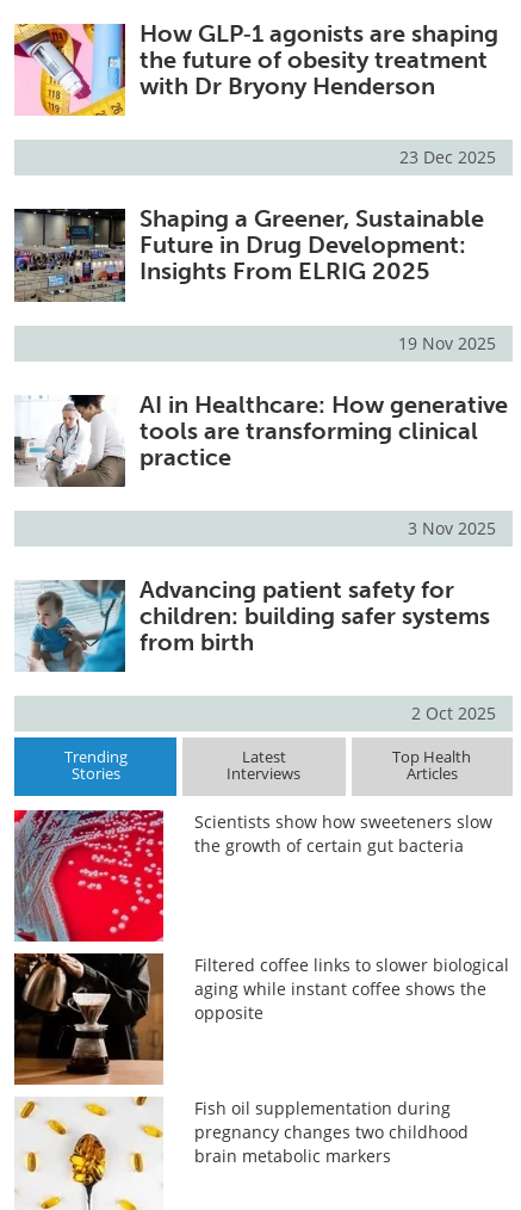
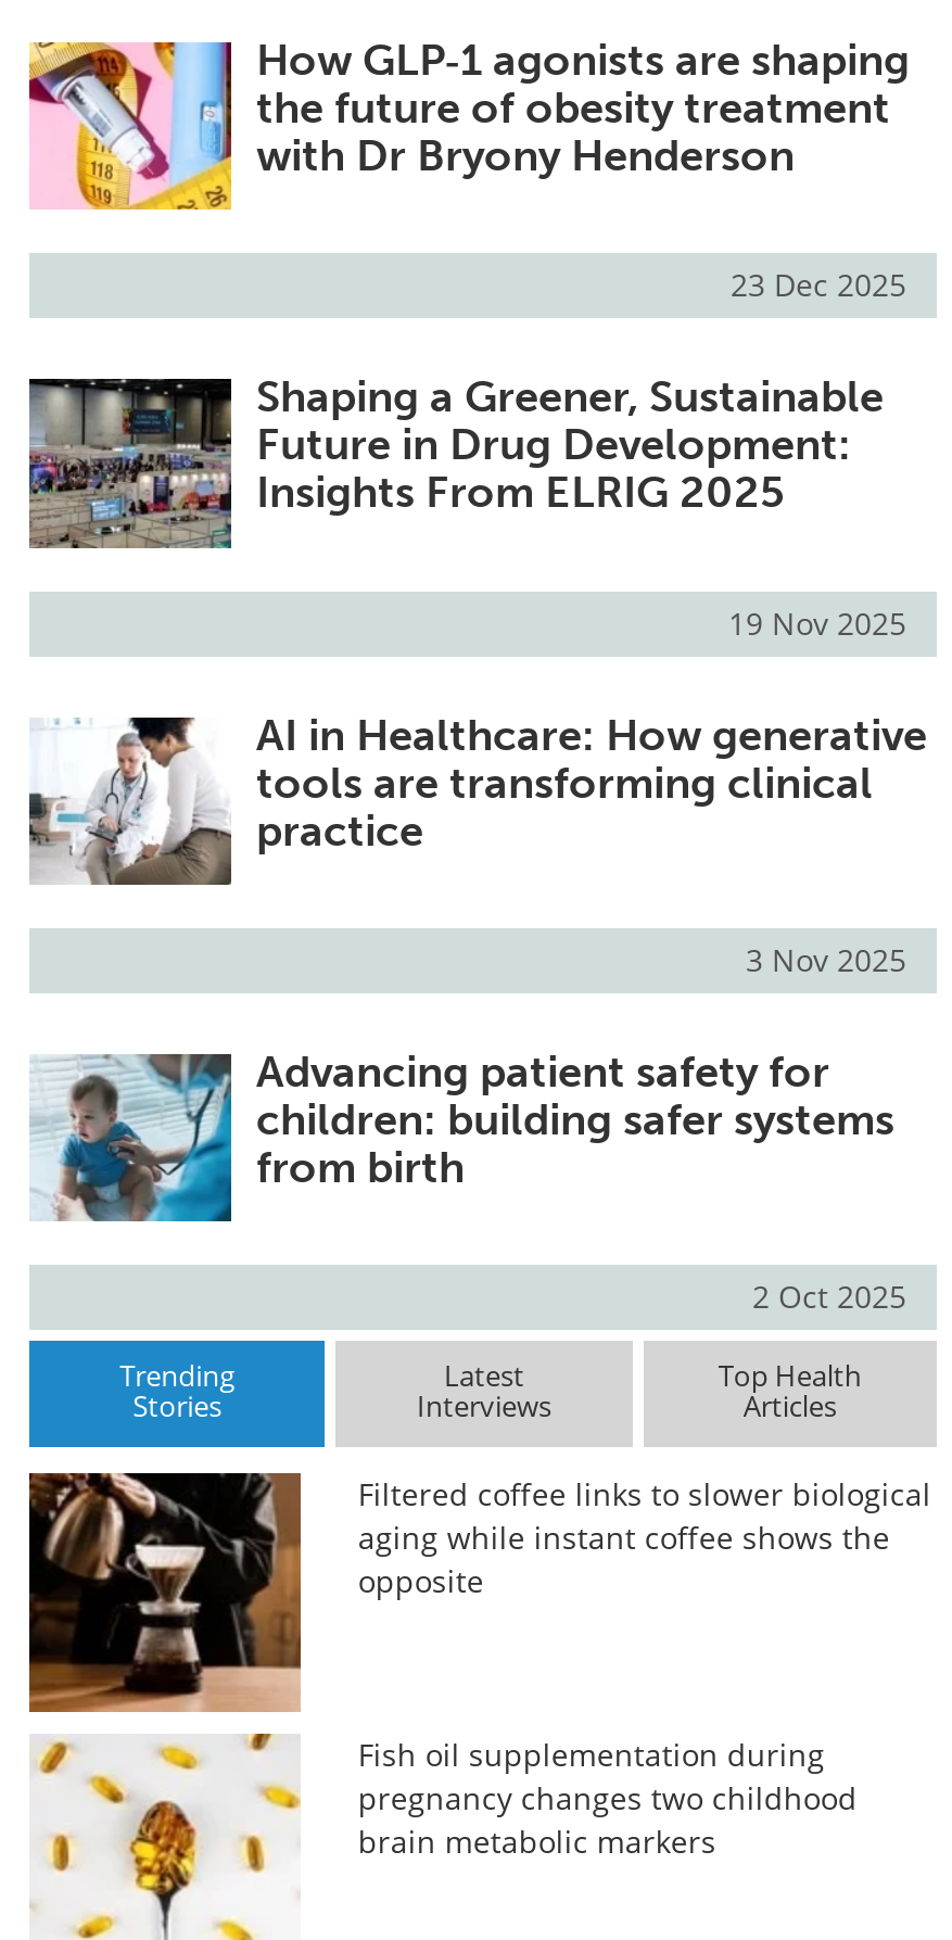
[13,809,493,943] [image] | Scientists show how sweeteners slow | the growth of certain gut bacteria -> none

